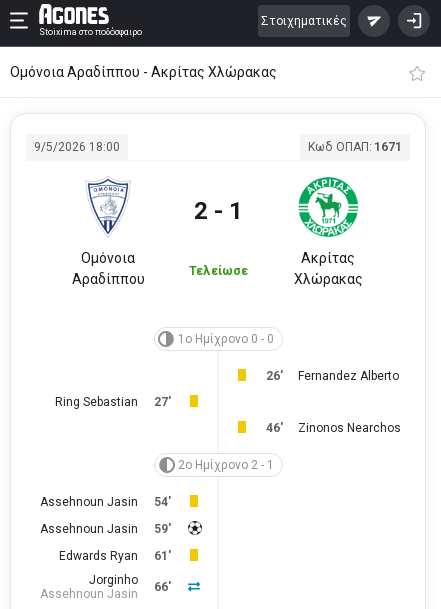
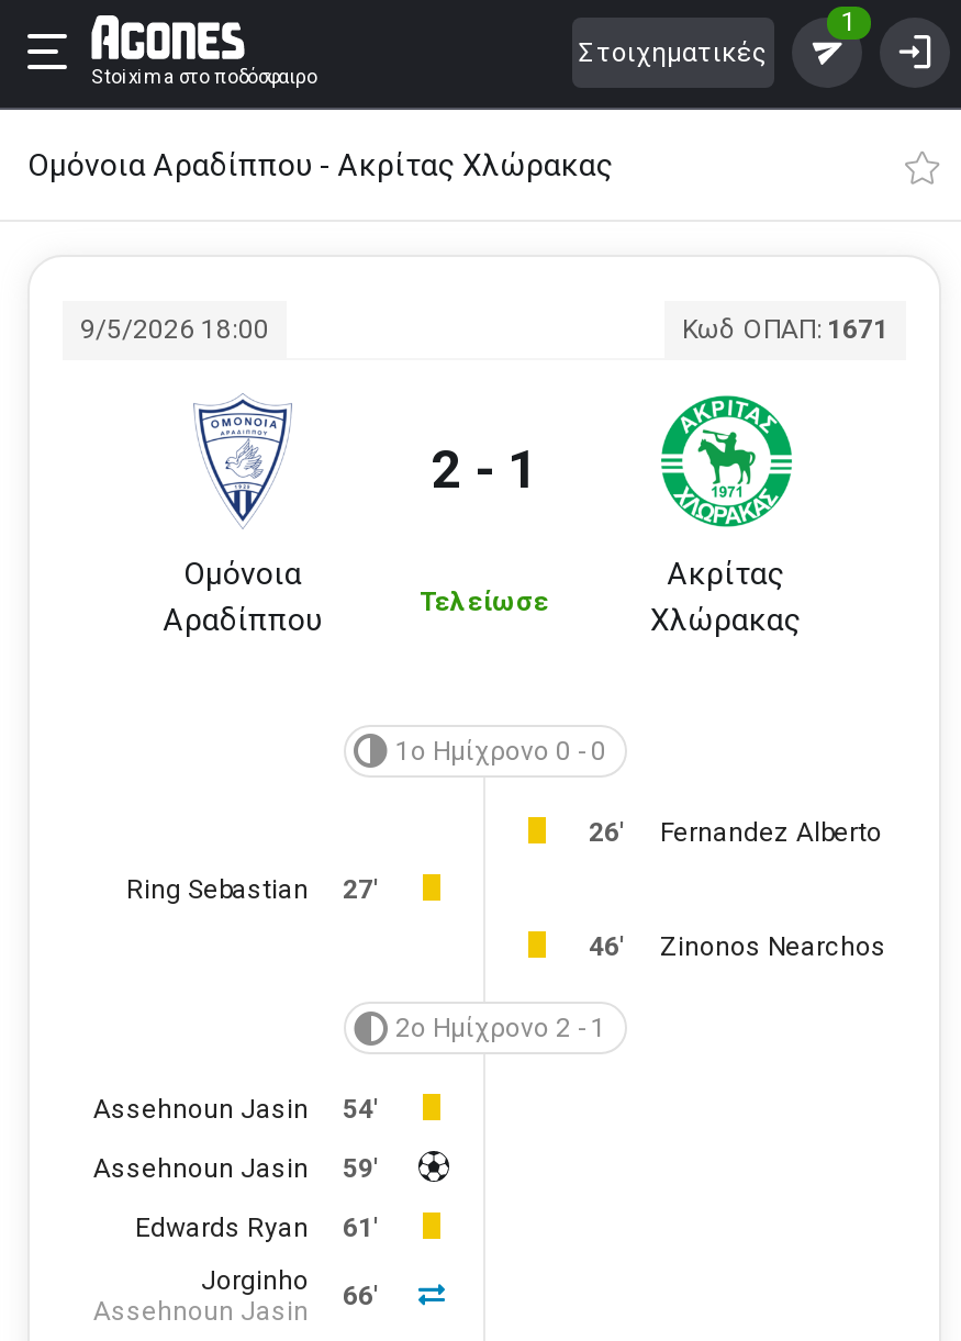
none -> [841,5,857,36] 1

